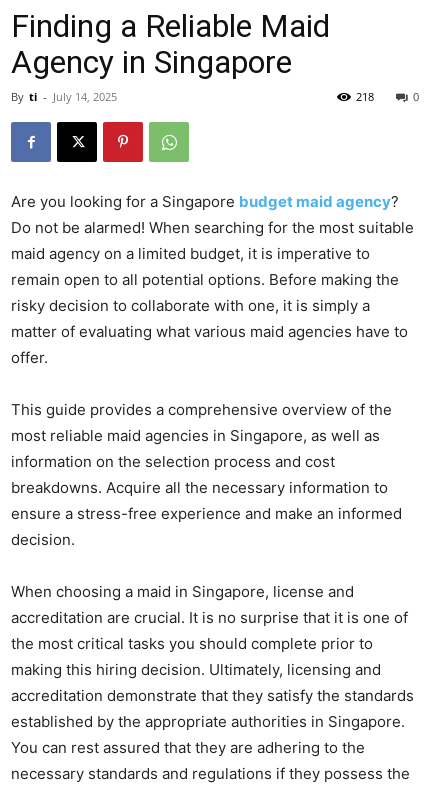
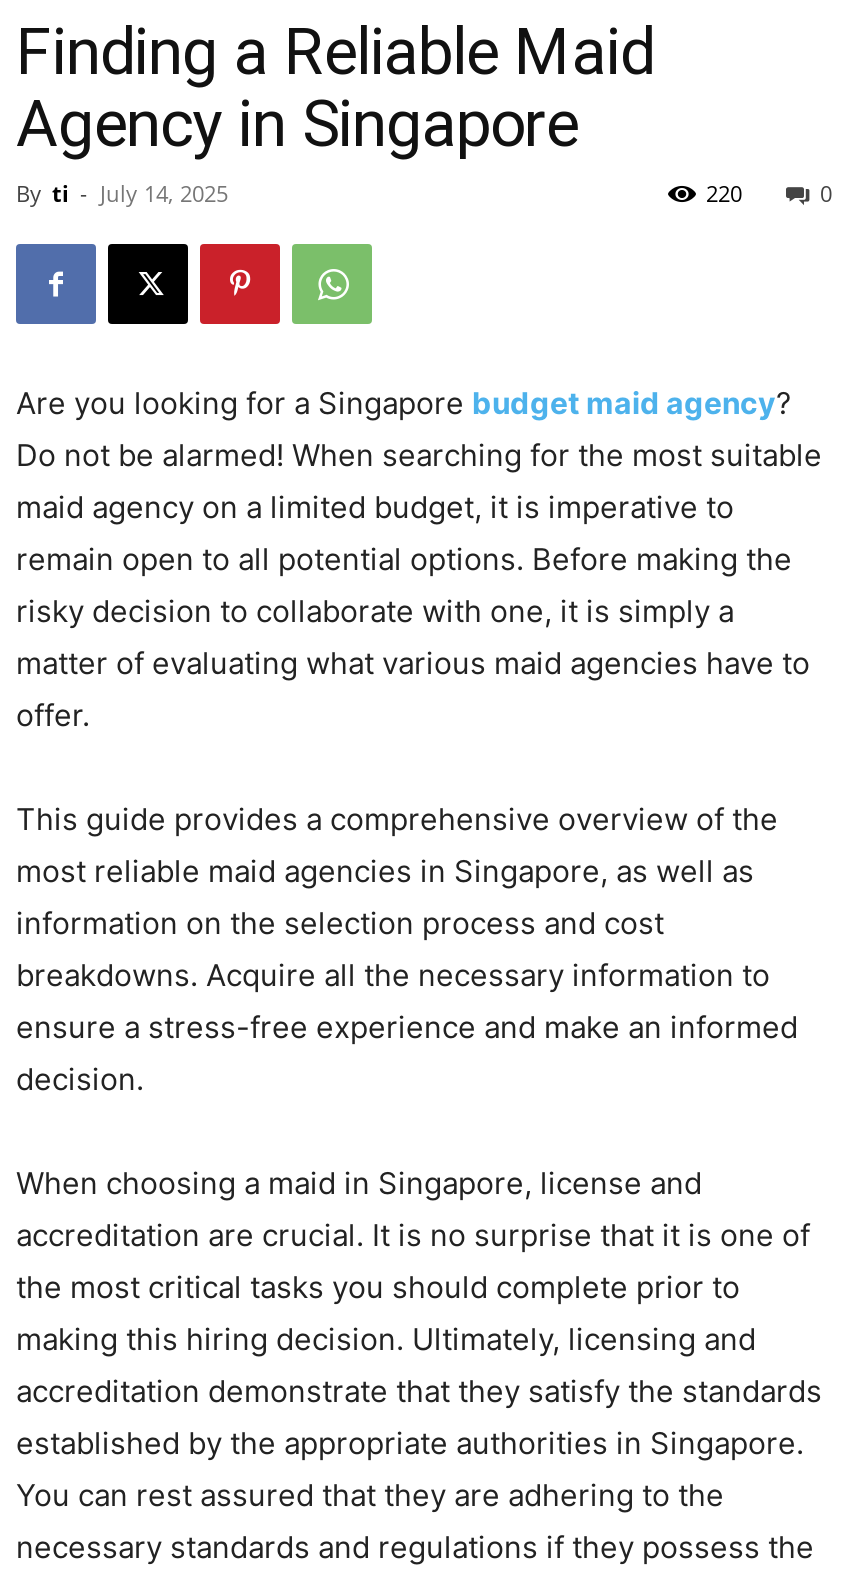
[356,89,374,104] 218 -> [706,178,742,208] 220

